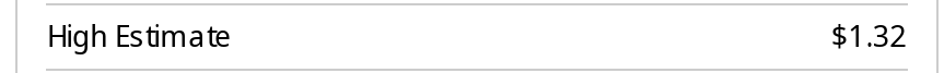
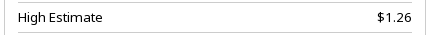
[831,15,907,55] $1.32 -> [377,8,412,26] $1.26

